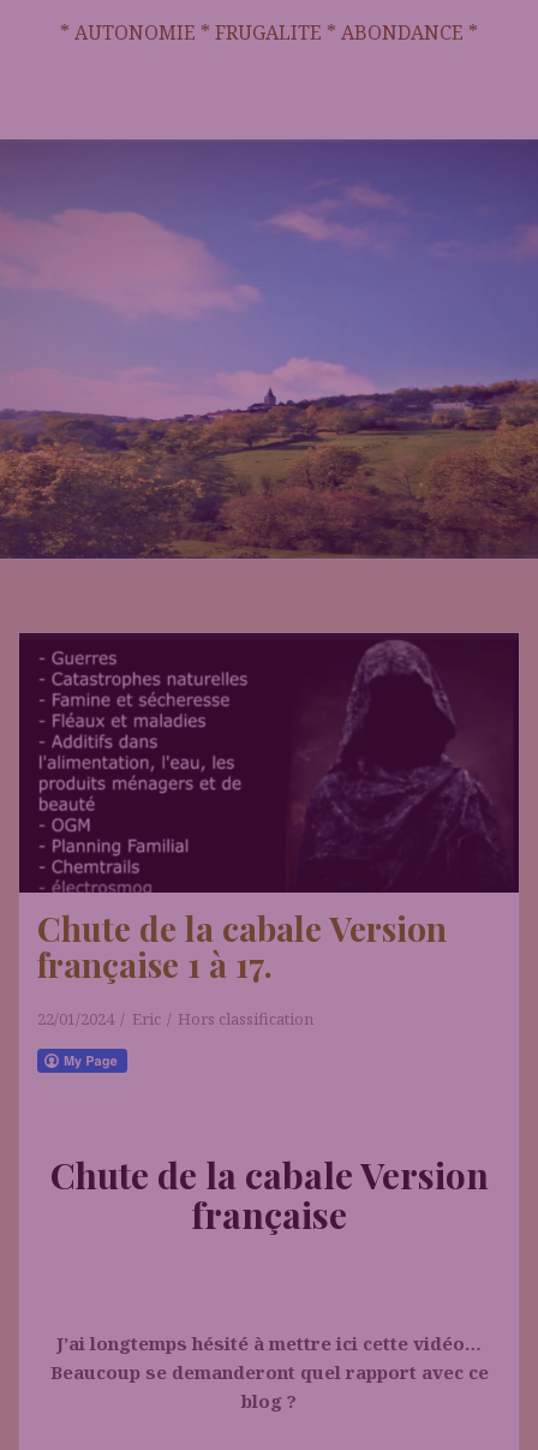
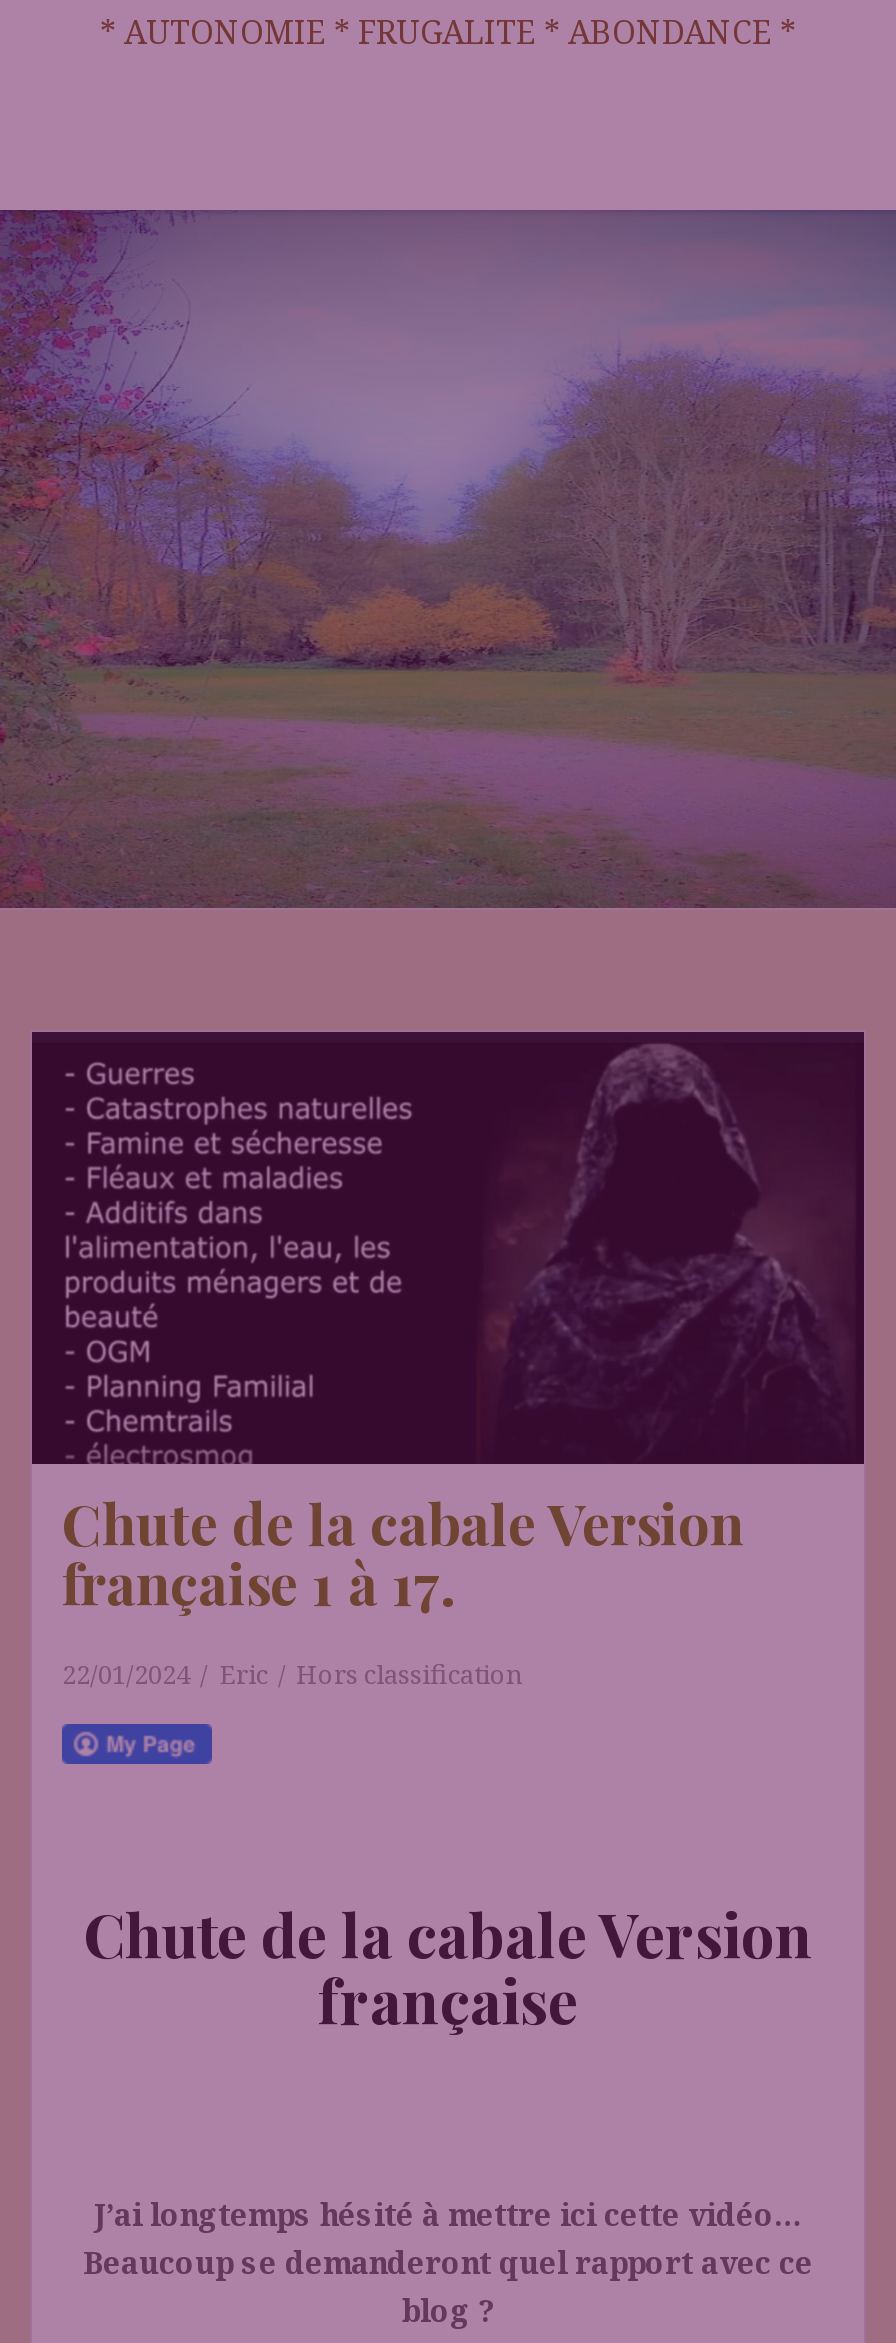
[4,139,534,557] [image] -> [6,212,890,908] [image]

